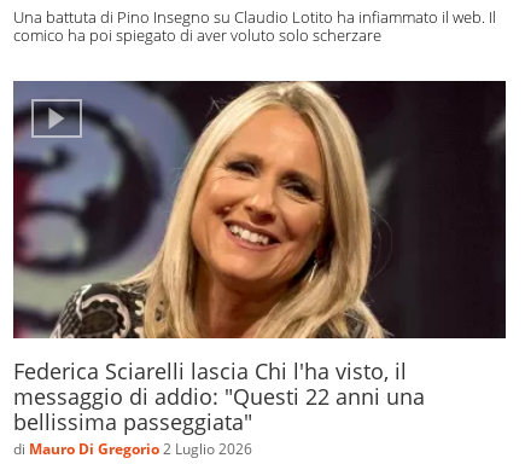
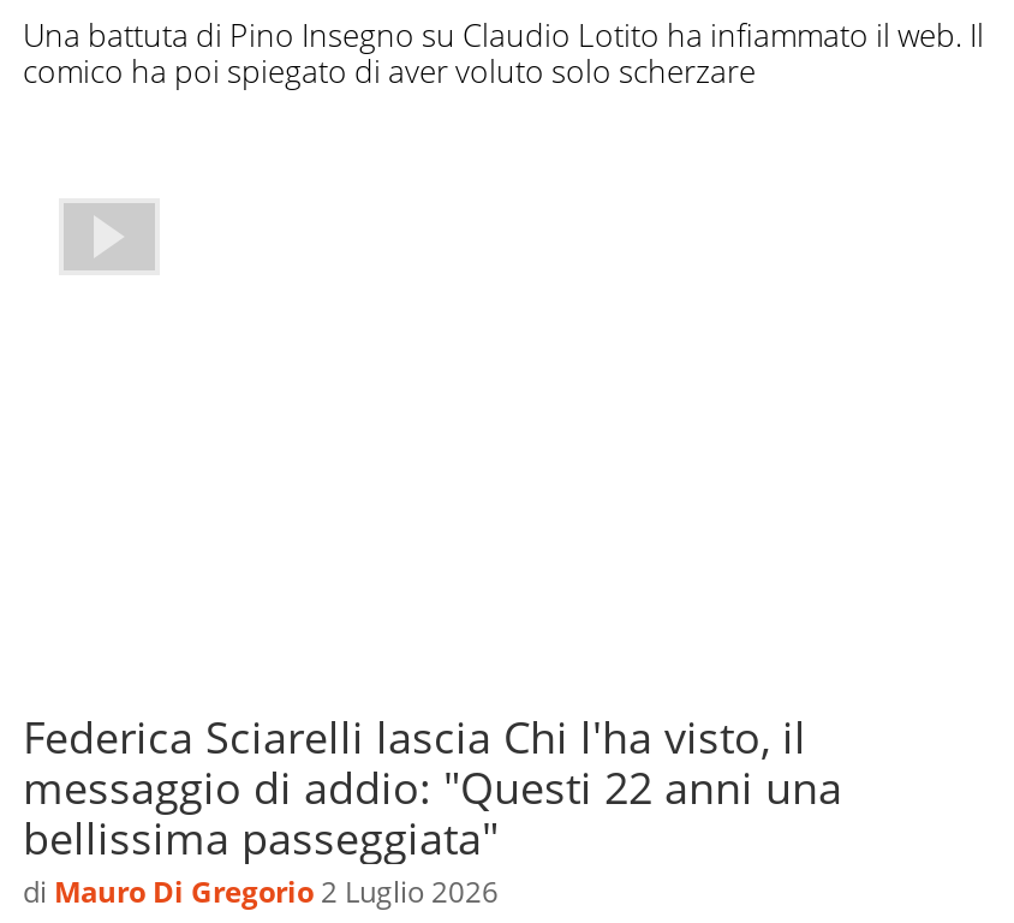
[12,80,507,340] [image] -> none

